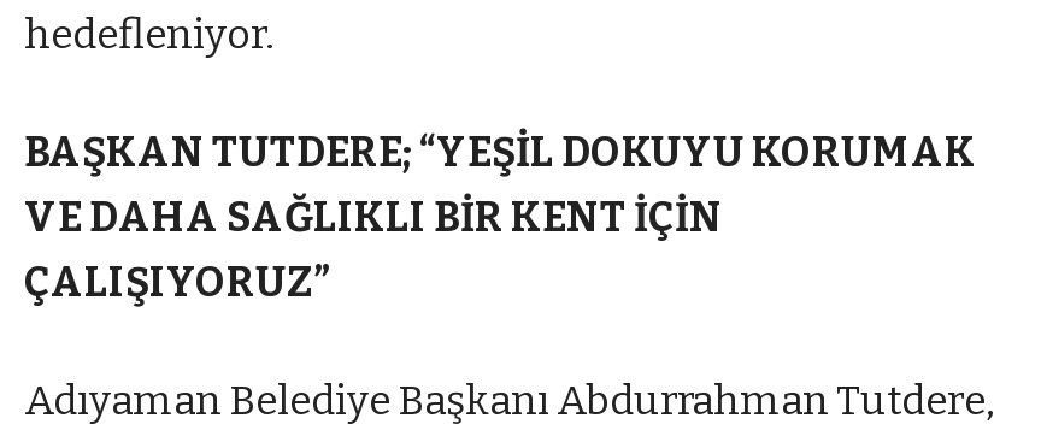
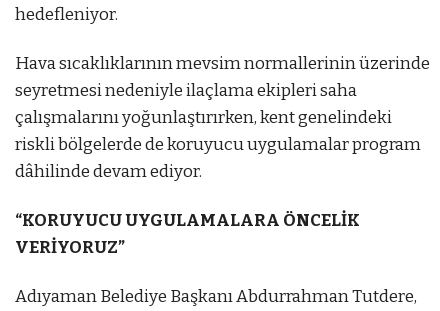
[24,128,976,308] BAŞKAN TUTDERE; “YEŞİL DOKUYU KORUMAK | VE DAHA SAĞLIKLI BİR KENT İÇİN | ÇALIŞIYORUZ” -> [15,53,430,258] Hava sıcaklıklarının mevsim normallerinin üzerinde | seyretmesi nedeniyle ilaçlama ekipleri saha | çalışmalarını yoğunlaştırırken, kent genelindeki | riskli bölgelerde de koruyucu uygulamalar program | dâhilinde devam ediyor. | “KORUYUCU UYGULAMALARA ÖNCELİK | VERİYORUZ”

